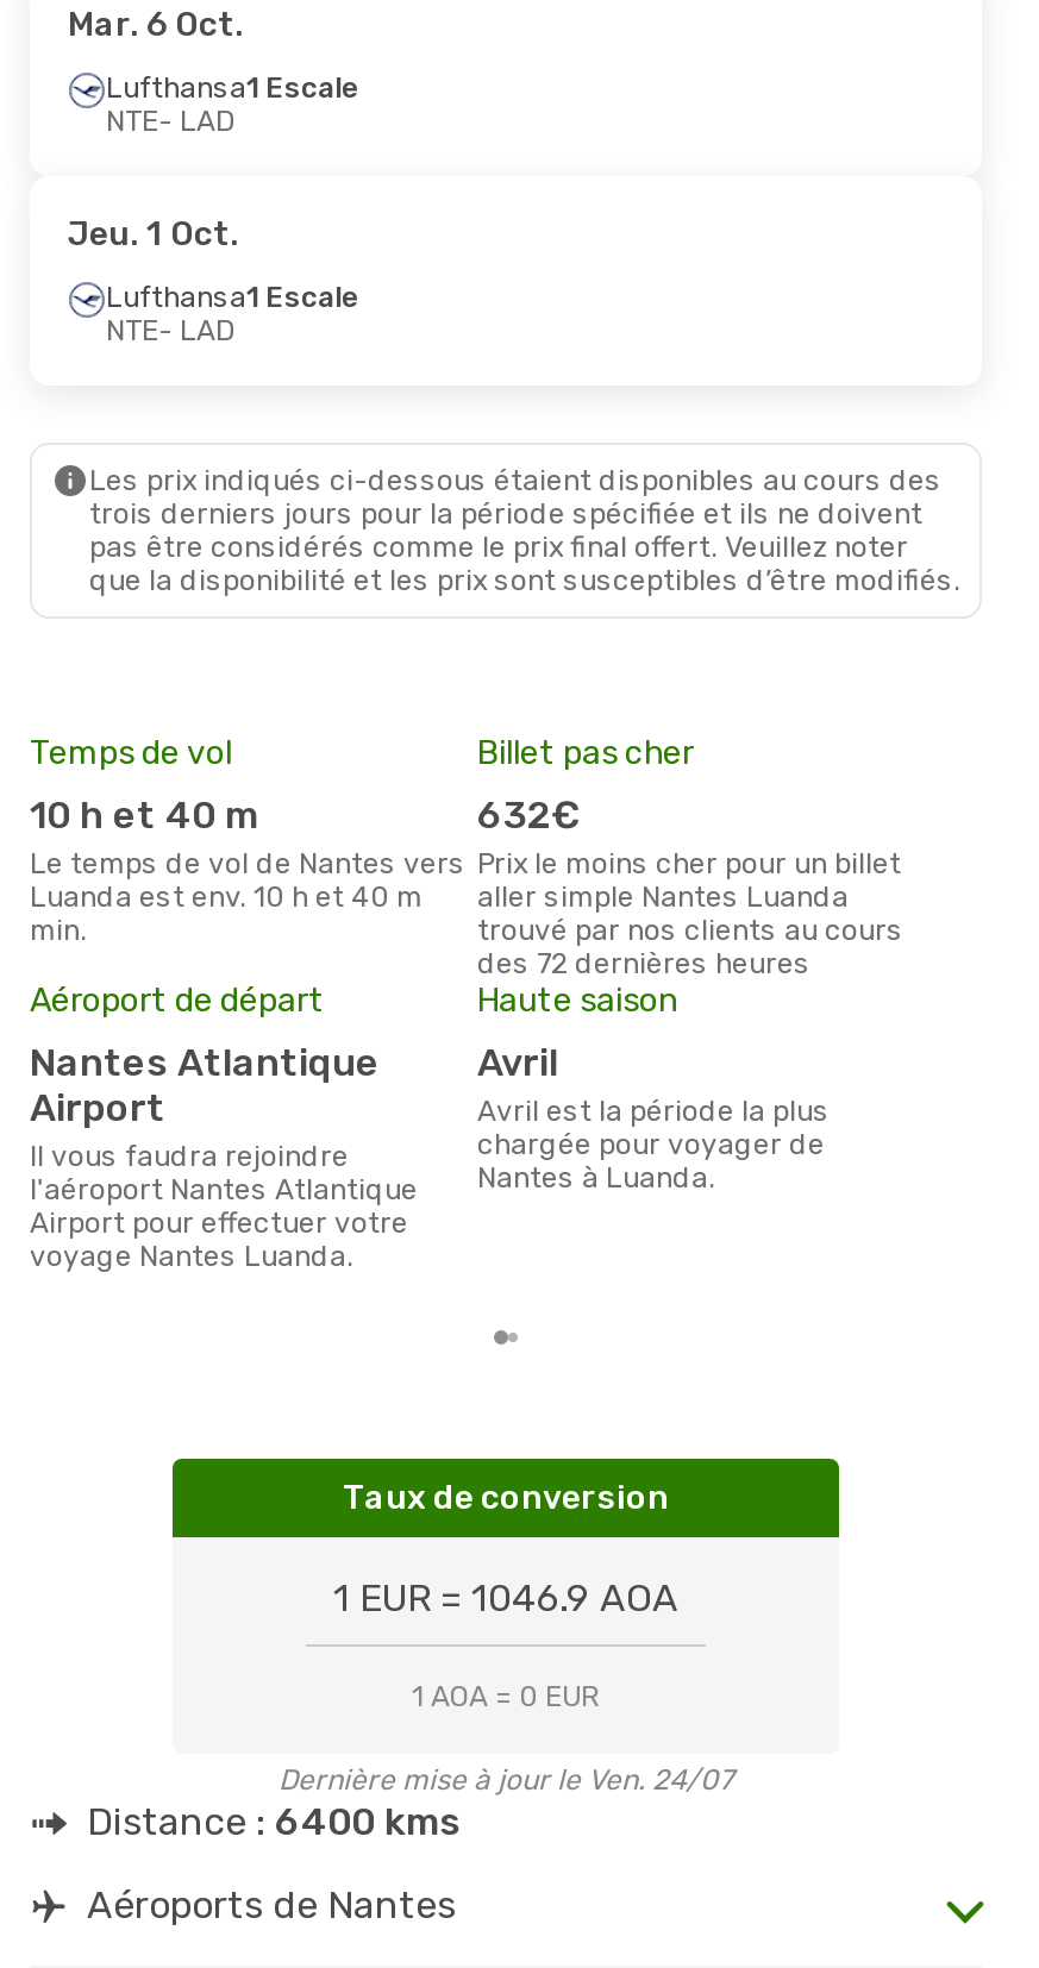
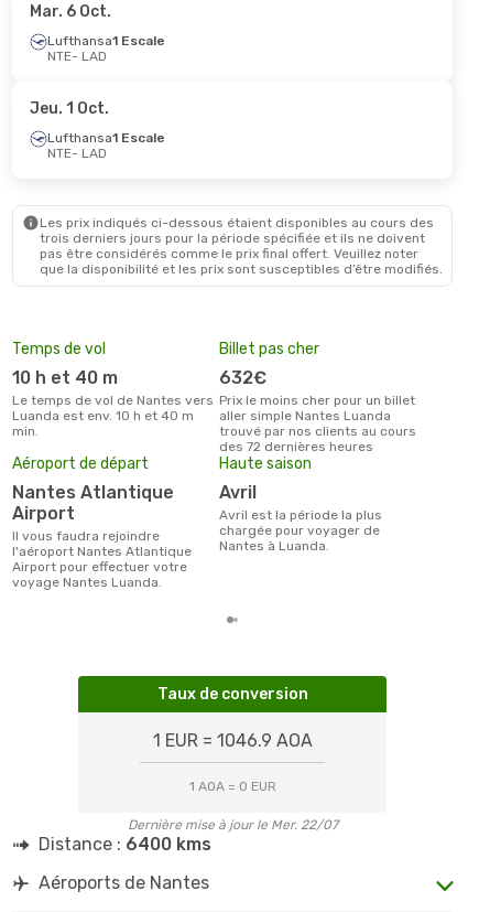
[278,1763,733,1796] Dernière mise à jour le Ven. 24/07 -> [127,817,338,832] Dernière mise à jour le Mer. 22/07

